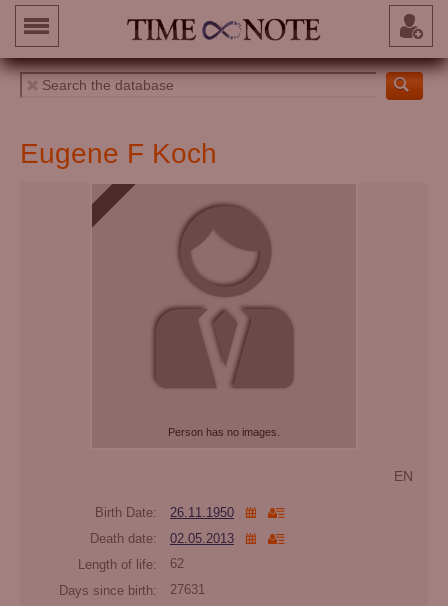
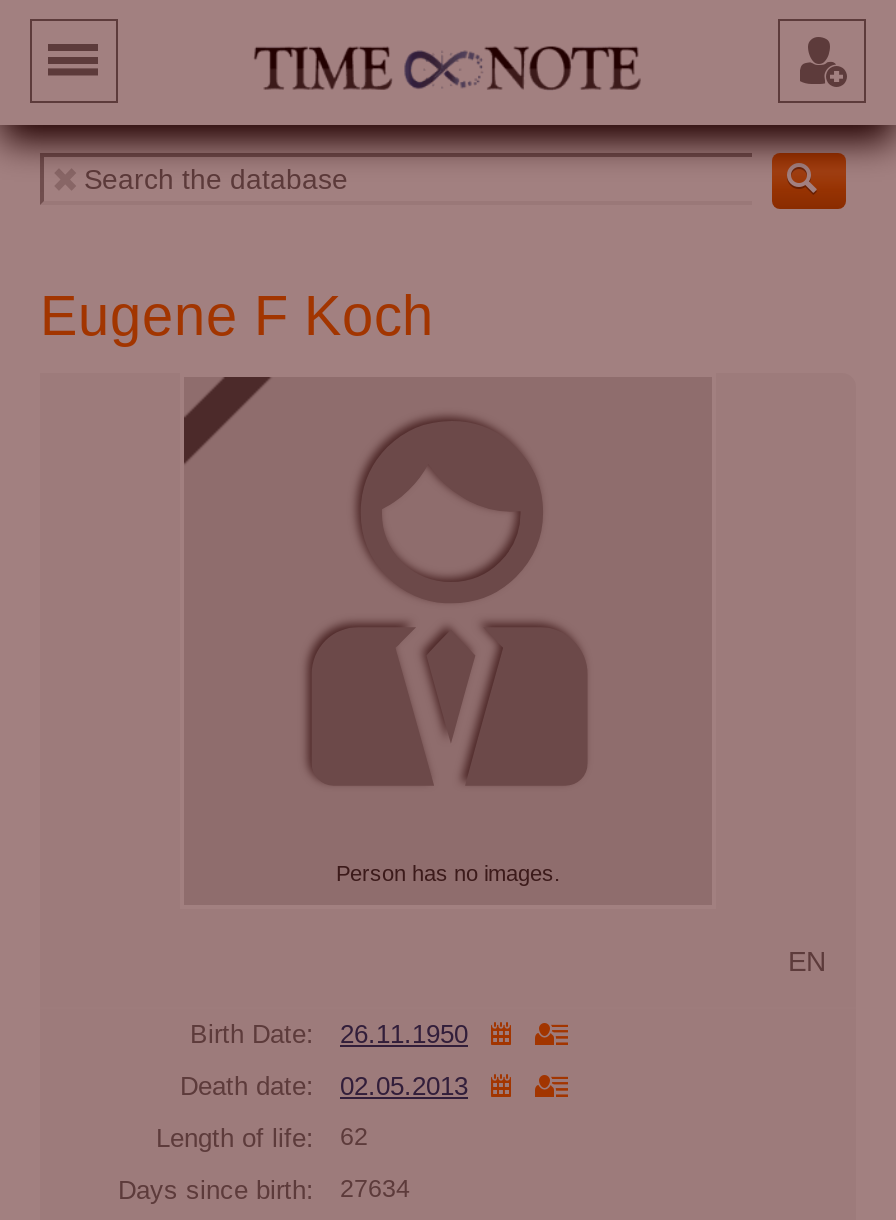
[59,583,205,598] Days since birth: 27631 -> [118,1174,410,1204] Days since birth: 27634

